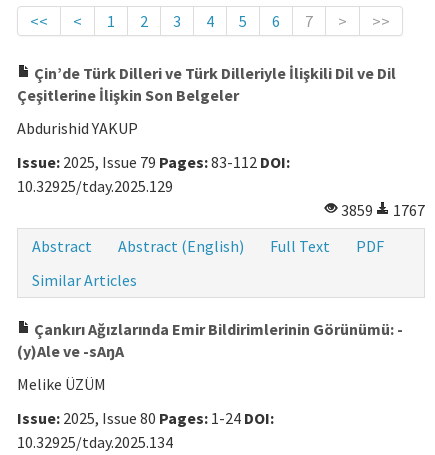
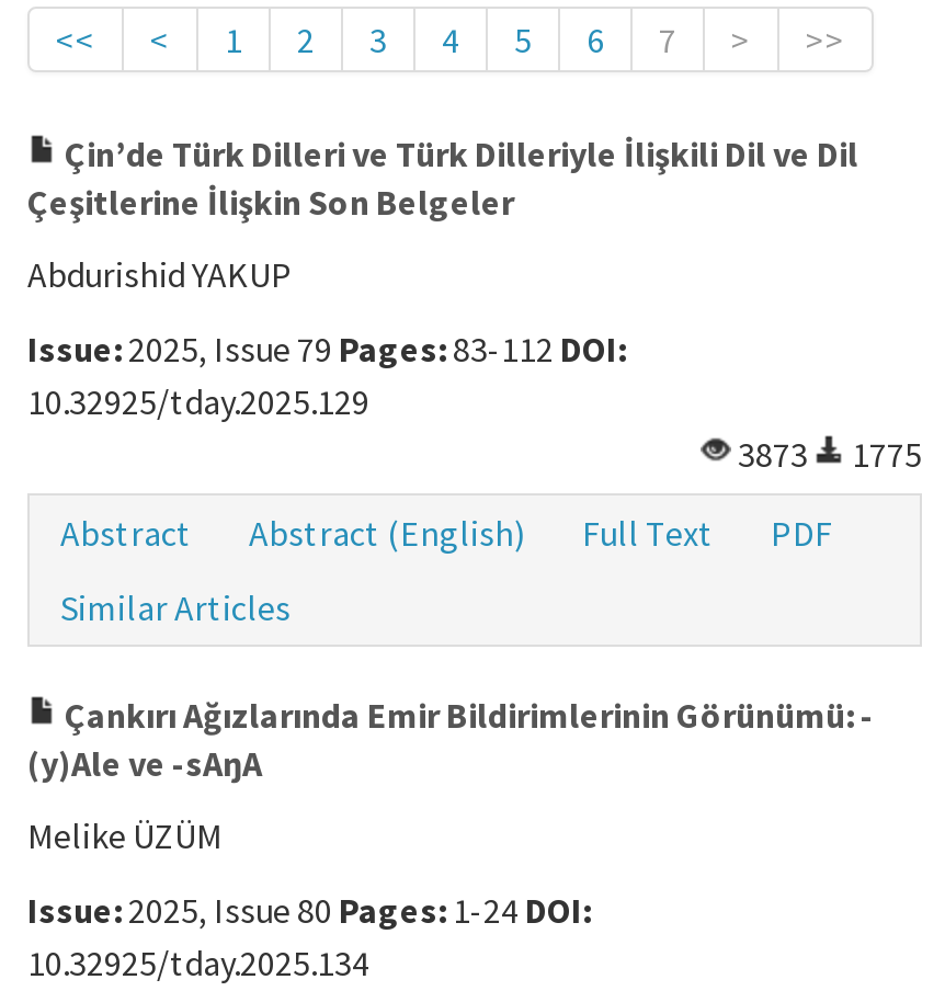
[338,200,376,220] 3859 -> [731,433,815,477] 3873
[390,200,425,220] 1767 -> [845,433,922,477] 1775

